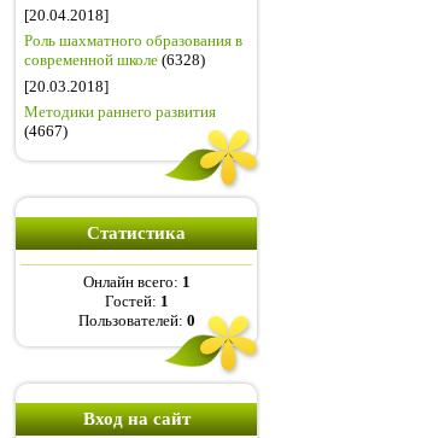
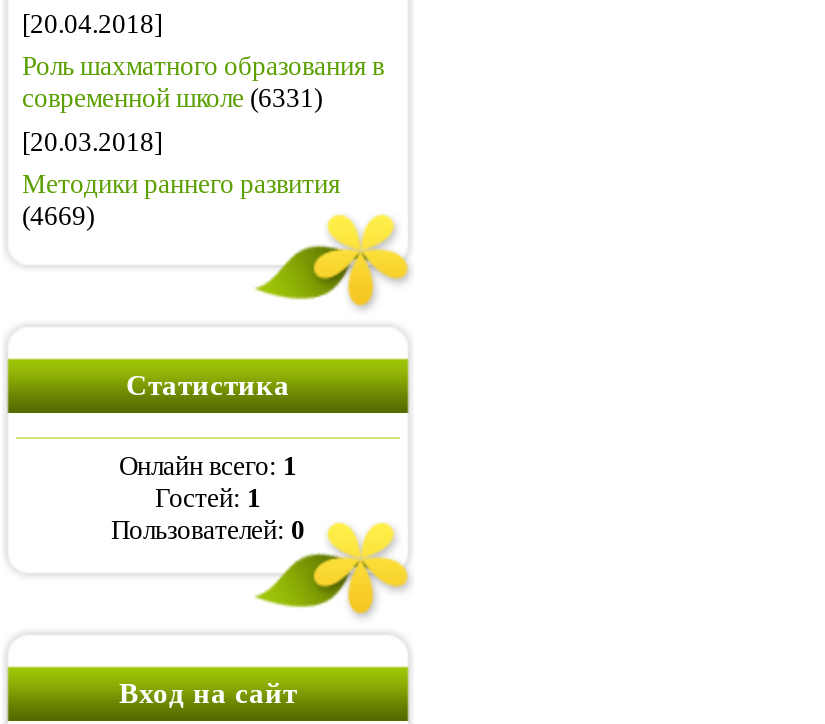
[24,51,205,69] современной школе (6328) -> [22,83,322,113] современной школе (6331)
[24,122,68,140] (4667) -> [22,201,94,231] (4669)

